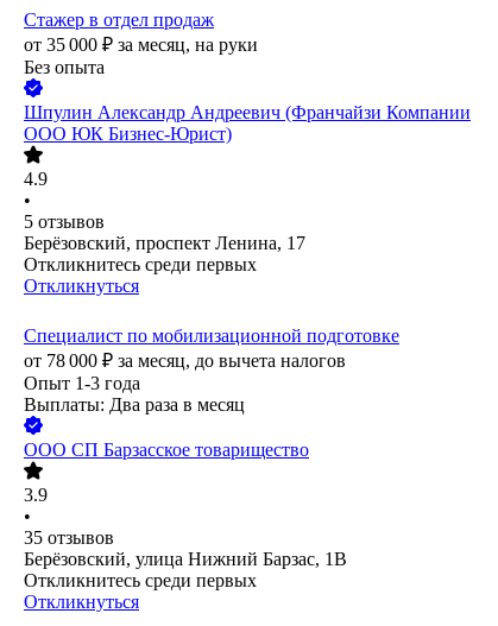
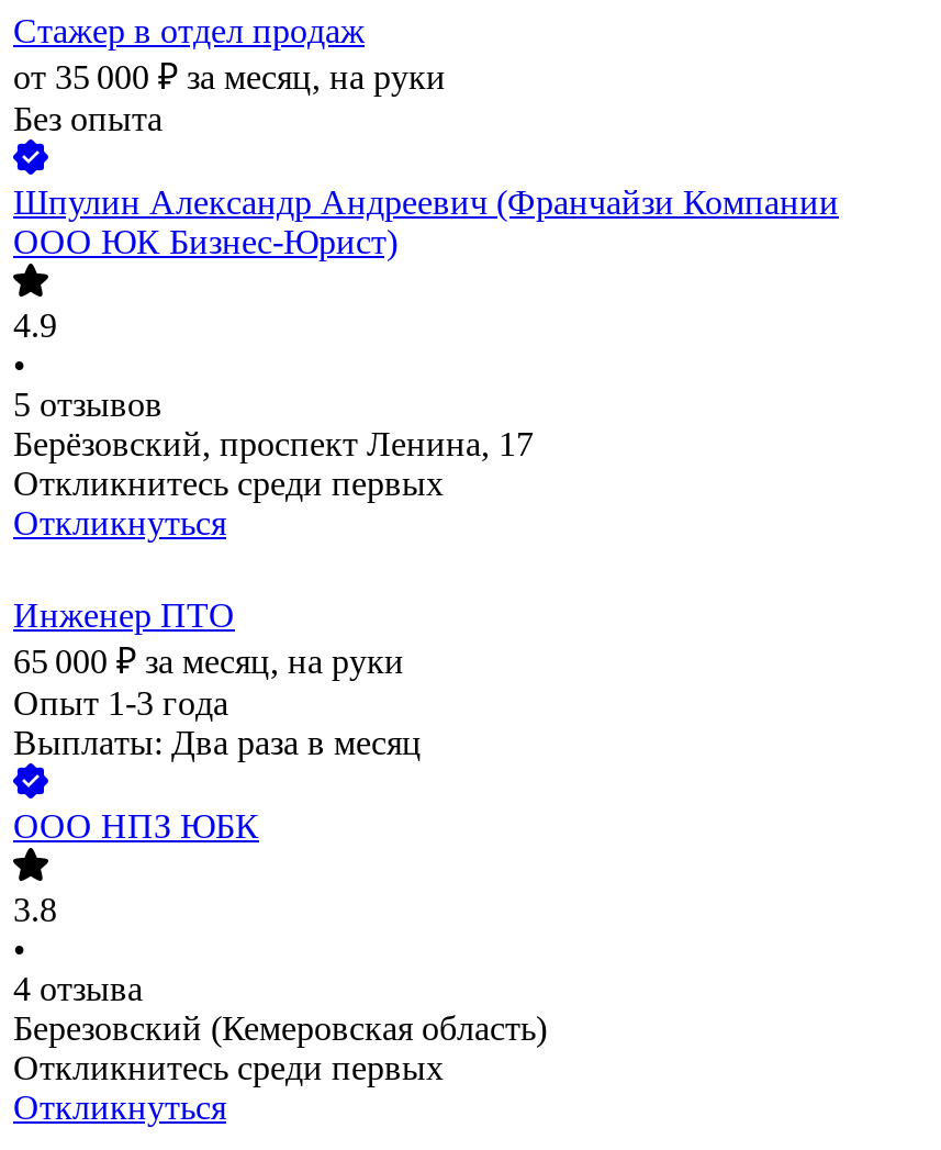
[24,326,399,371] Специалист по мобилизационной подготовке | от 78 000 ₽ за месяц, до вычета налогов -> [13,598,404,681] Инженер ПТО | 65 000 ₽ за месяц, на руки
[24,440,309,460] ООО СП Барзасское товарищество -> [13,808,259,846] ООО НПЗ ЮБК
[24,485,48,505] 3.9 -> [13,892,57,929] 3.8
[24,528,347,570] 35 отзывов | Берёзовский, улица Нижний Барзас, 1В -> [13,971,547,1048] 4 отзыва | Березовский (Кемеровская область)

